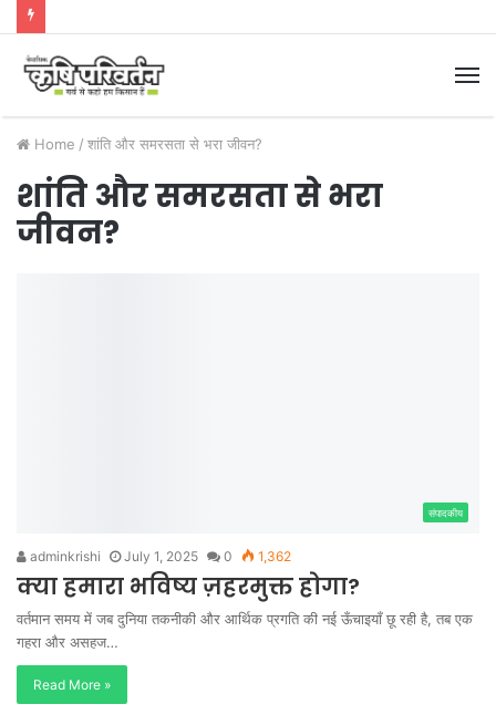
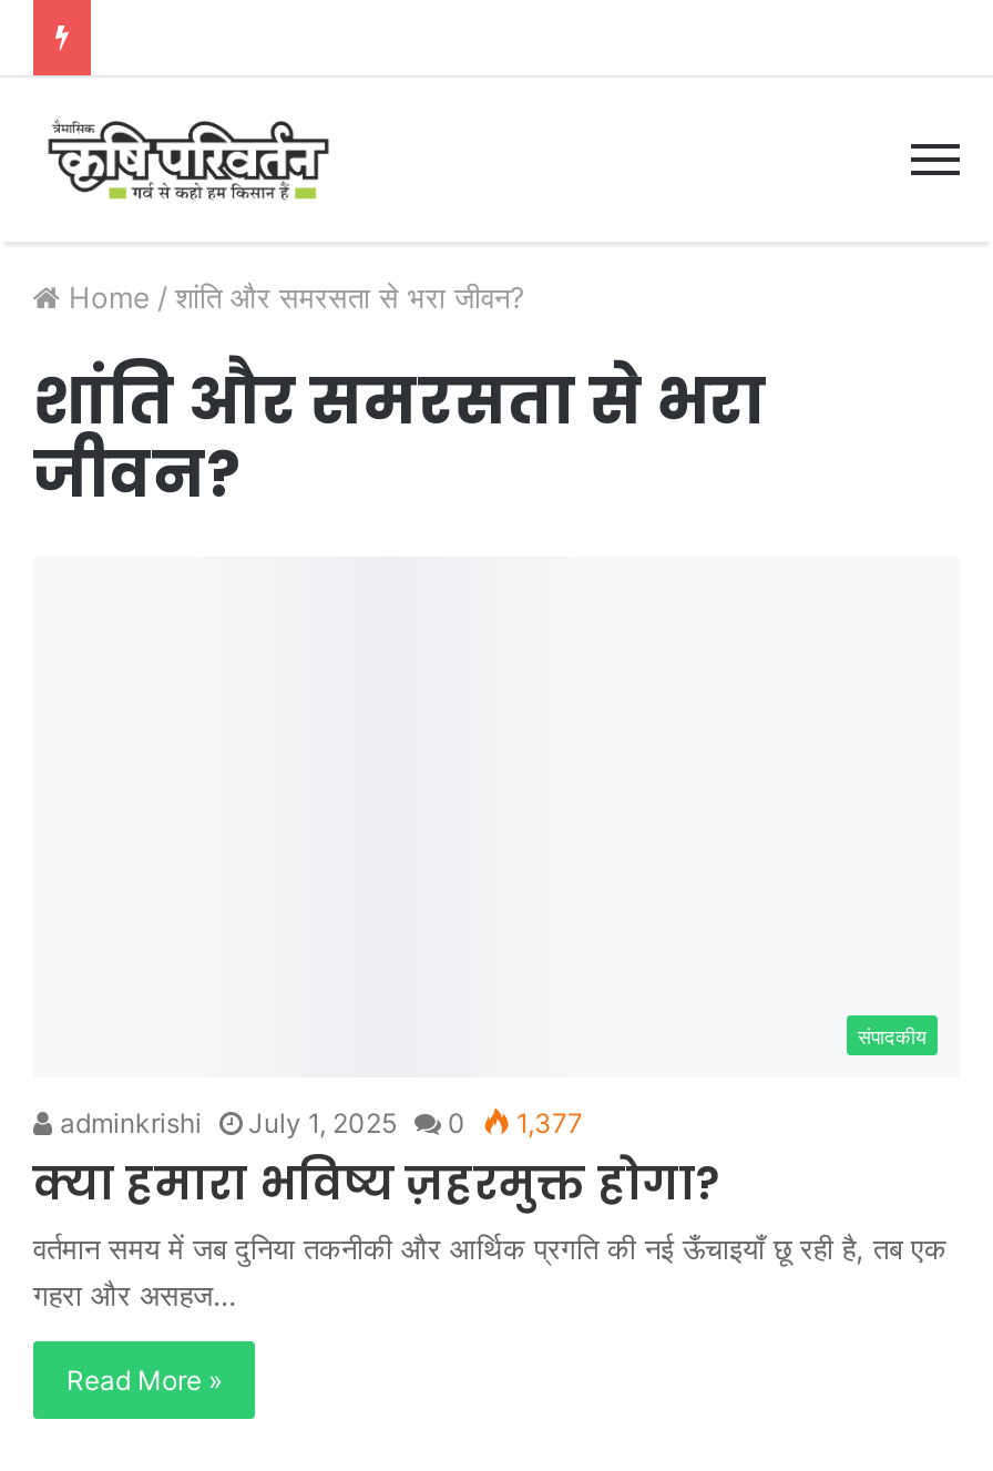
[27,548,291,565] adminkrishi July 1, 2025 0 1,362 -> [53,1107,583,1140] adminkrishi July 1, 2025 0 1,377

